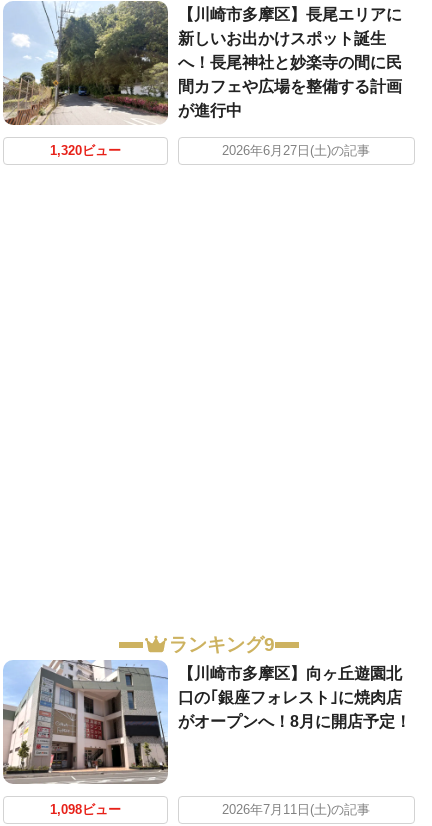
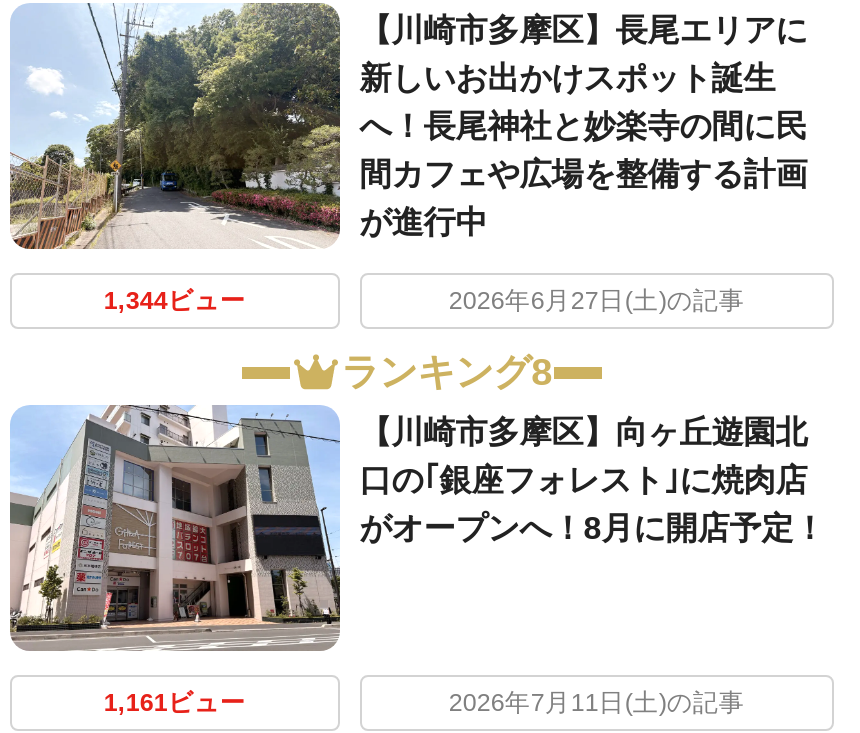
[50,144,121,158] 1,320ビュー -> [104,286,246,314] 1,344ビュー
[169,634,275,655] ランキング9 -> [341,351,553,393] ランキング8
[50,803,121,817] 1,098ビュー -> [104,689,246,717] 1,161ビュー

